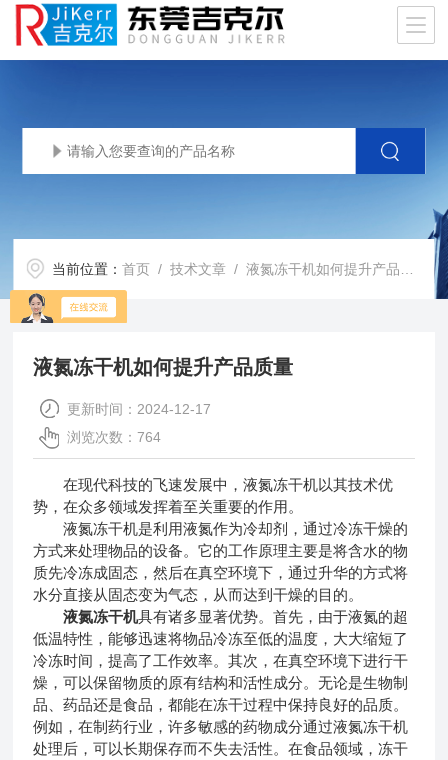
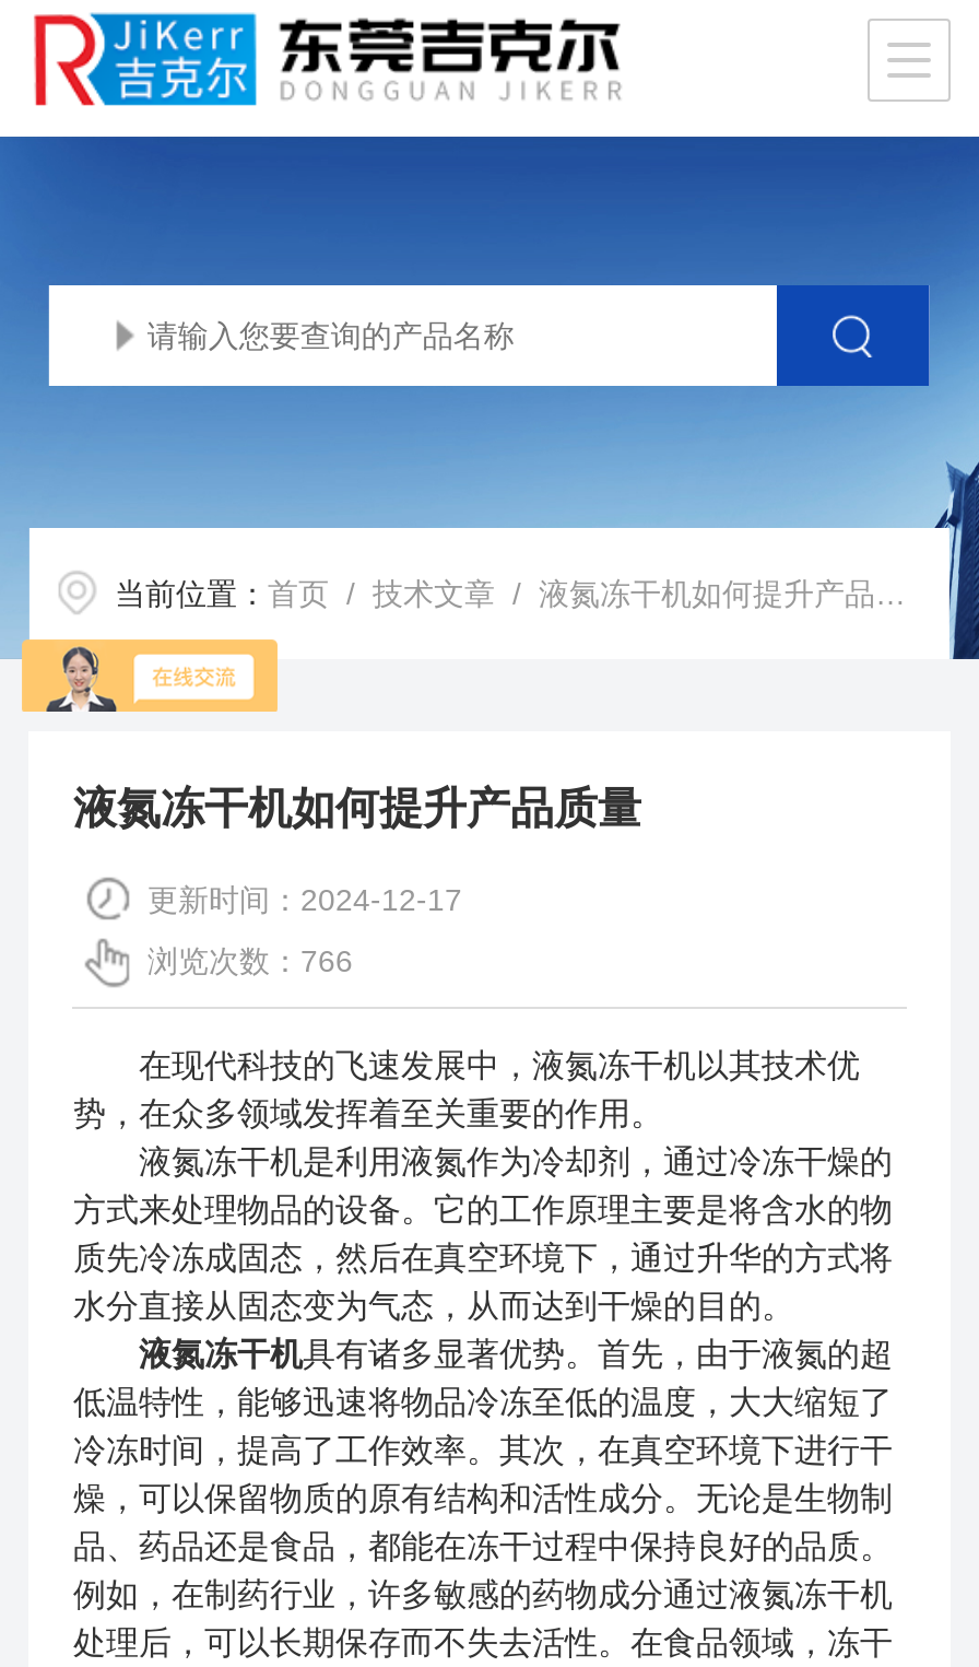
[67,428,161,444] 浏览次数：764 -> [147,942,353,977] 浏览次数：766

